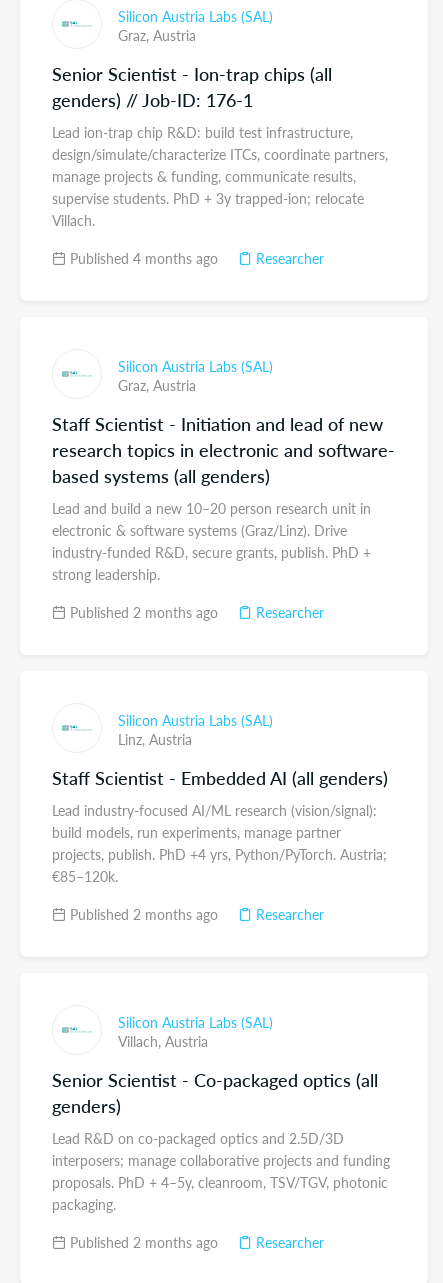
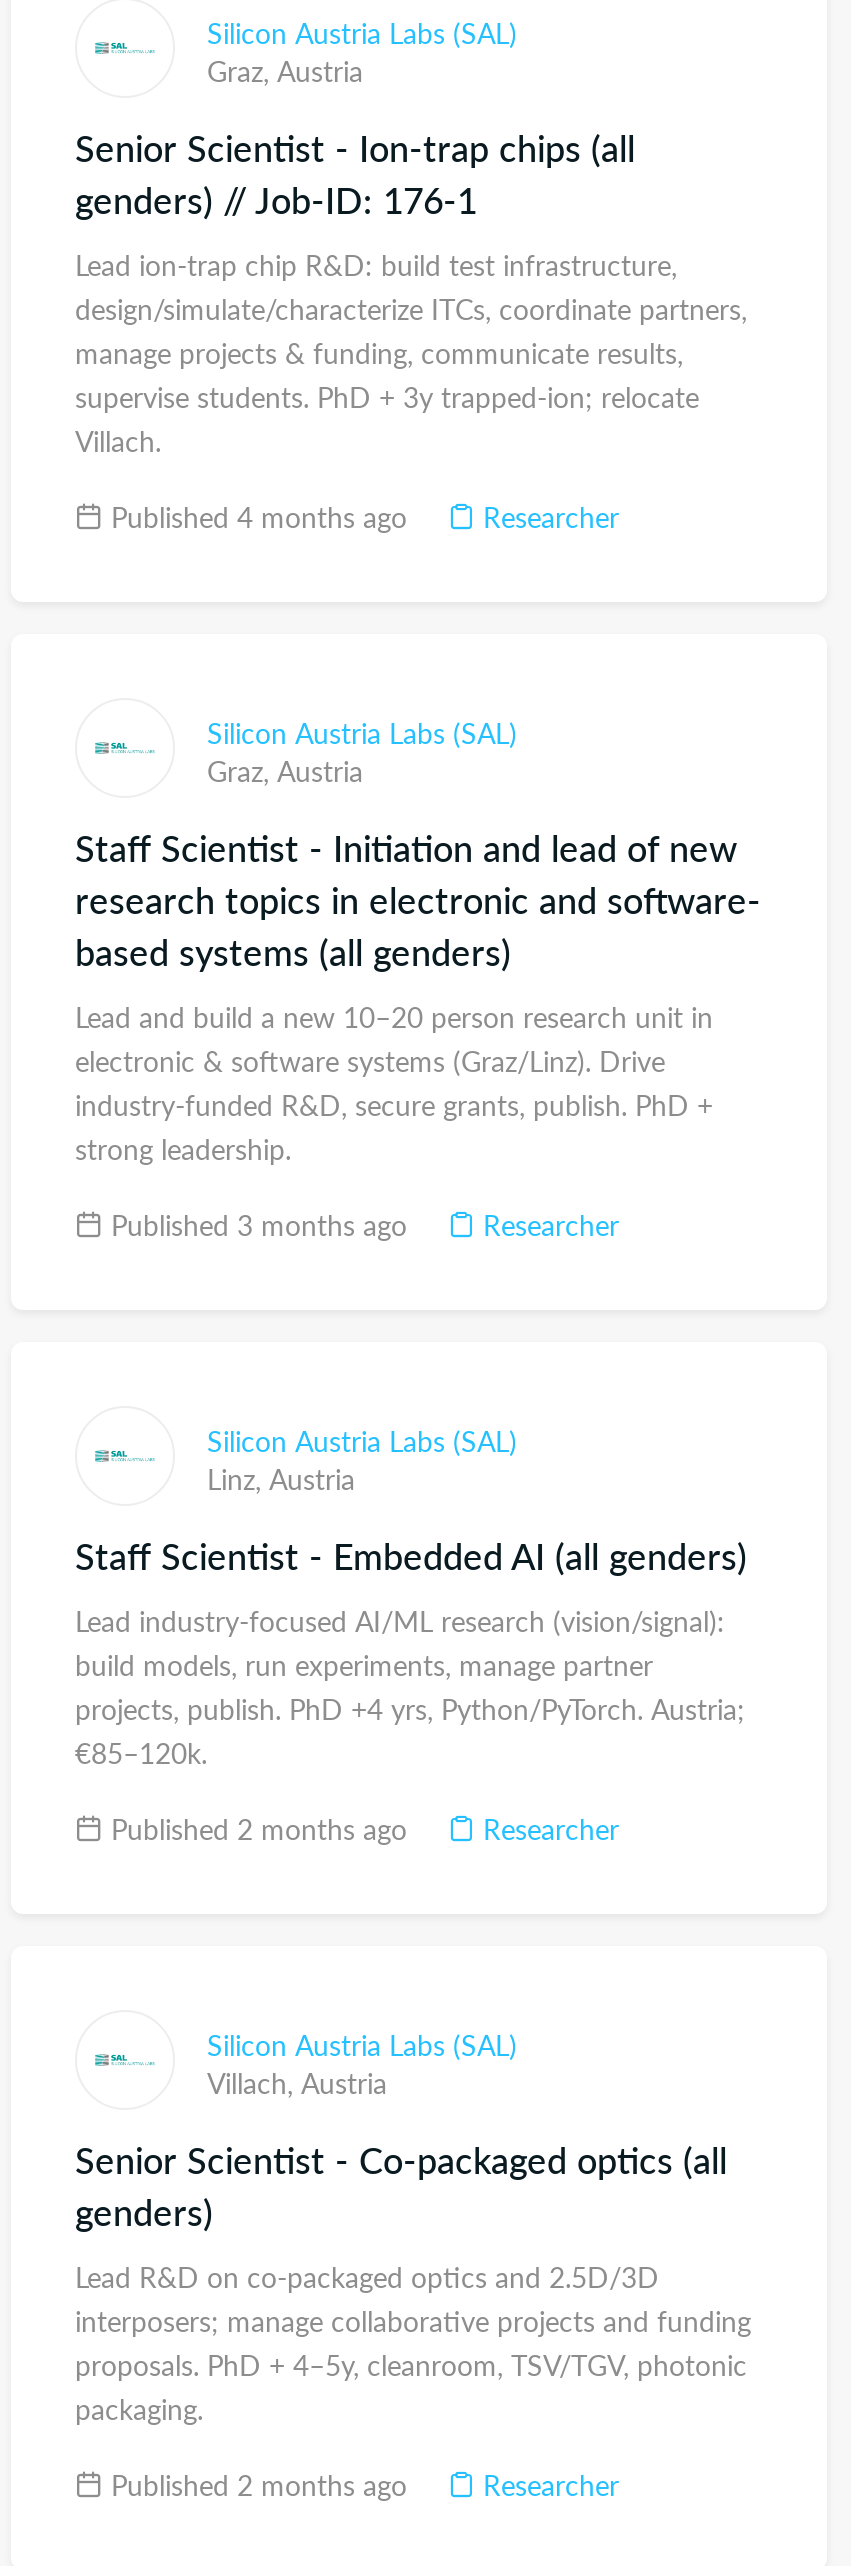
[66,602,218,622] Published 2 months ago -> [103,1204,407,1244] Published 3 months ago

